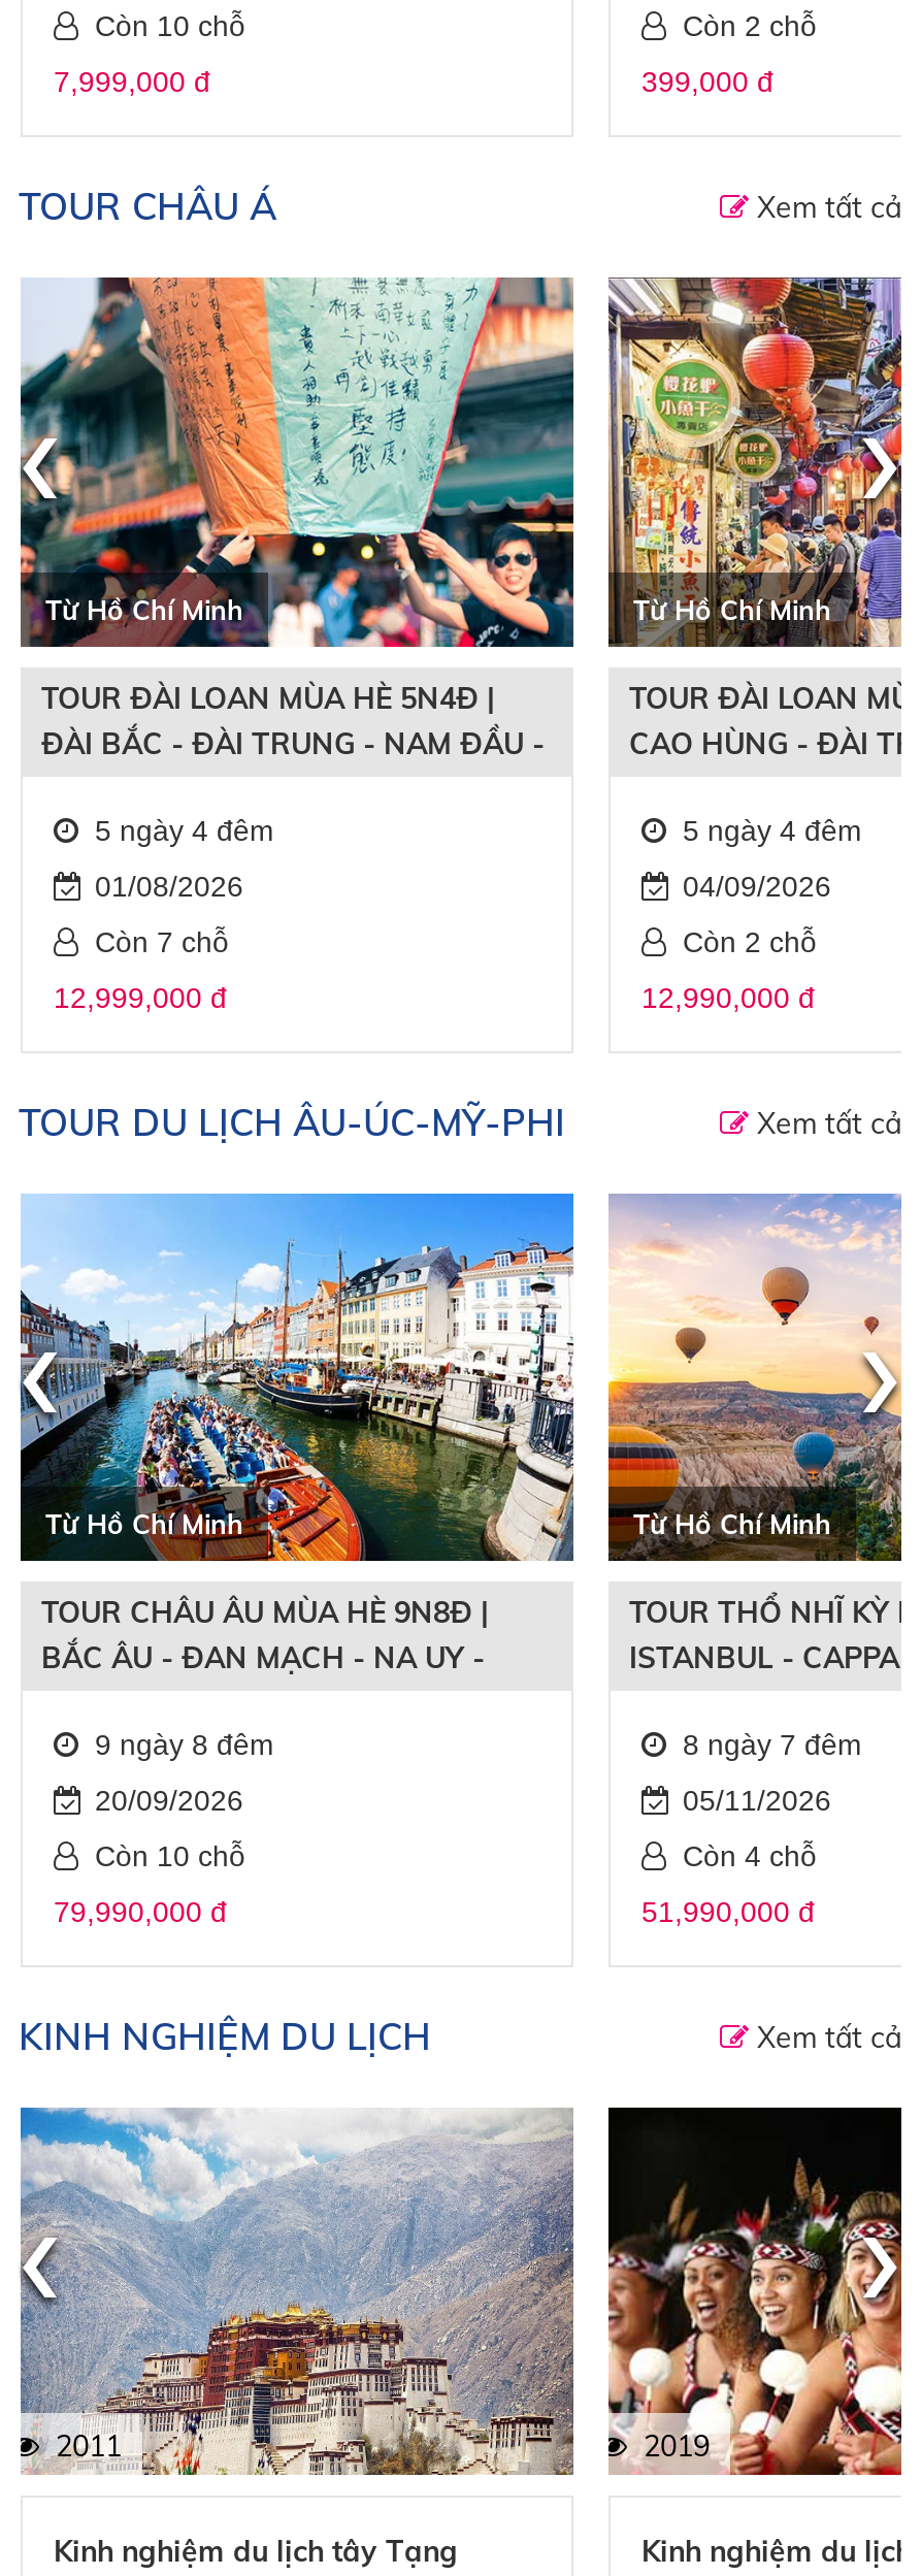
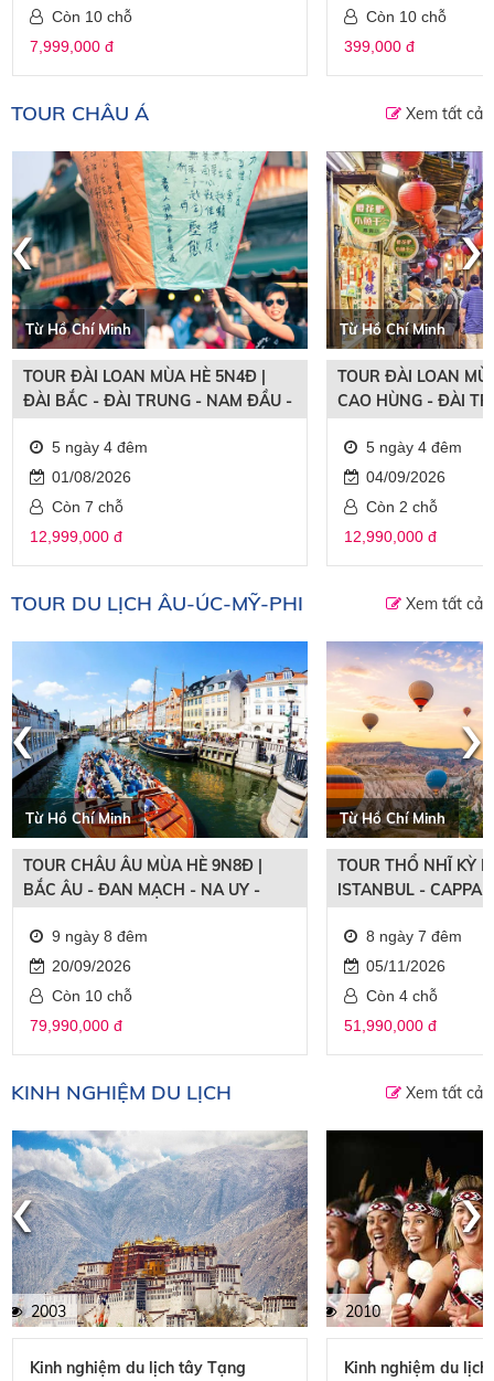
[683,10,817,43] Còn 2 chỗ -> [366,8,447,26] Còn 10 chỗ
[56,2428,122,2465] 2011 -> [31,1302,66,1321] 2003
[644,2428,710,2465] 2019 -> [345,1302,380,1321] 2010

